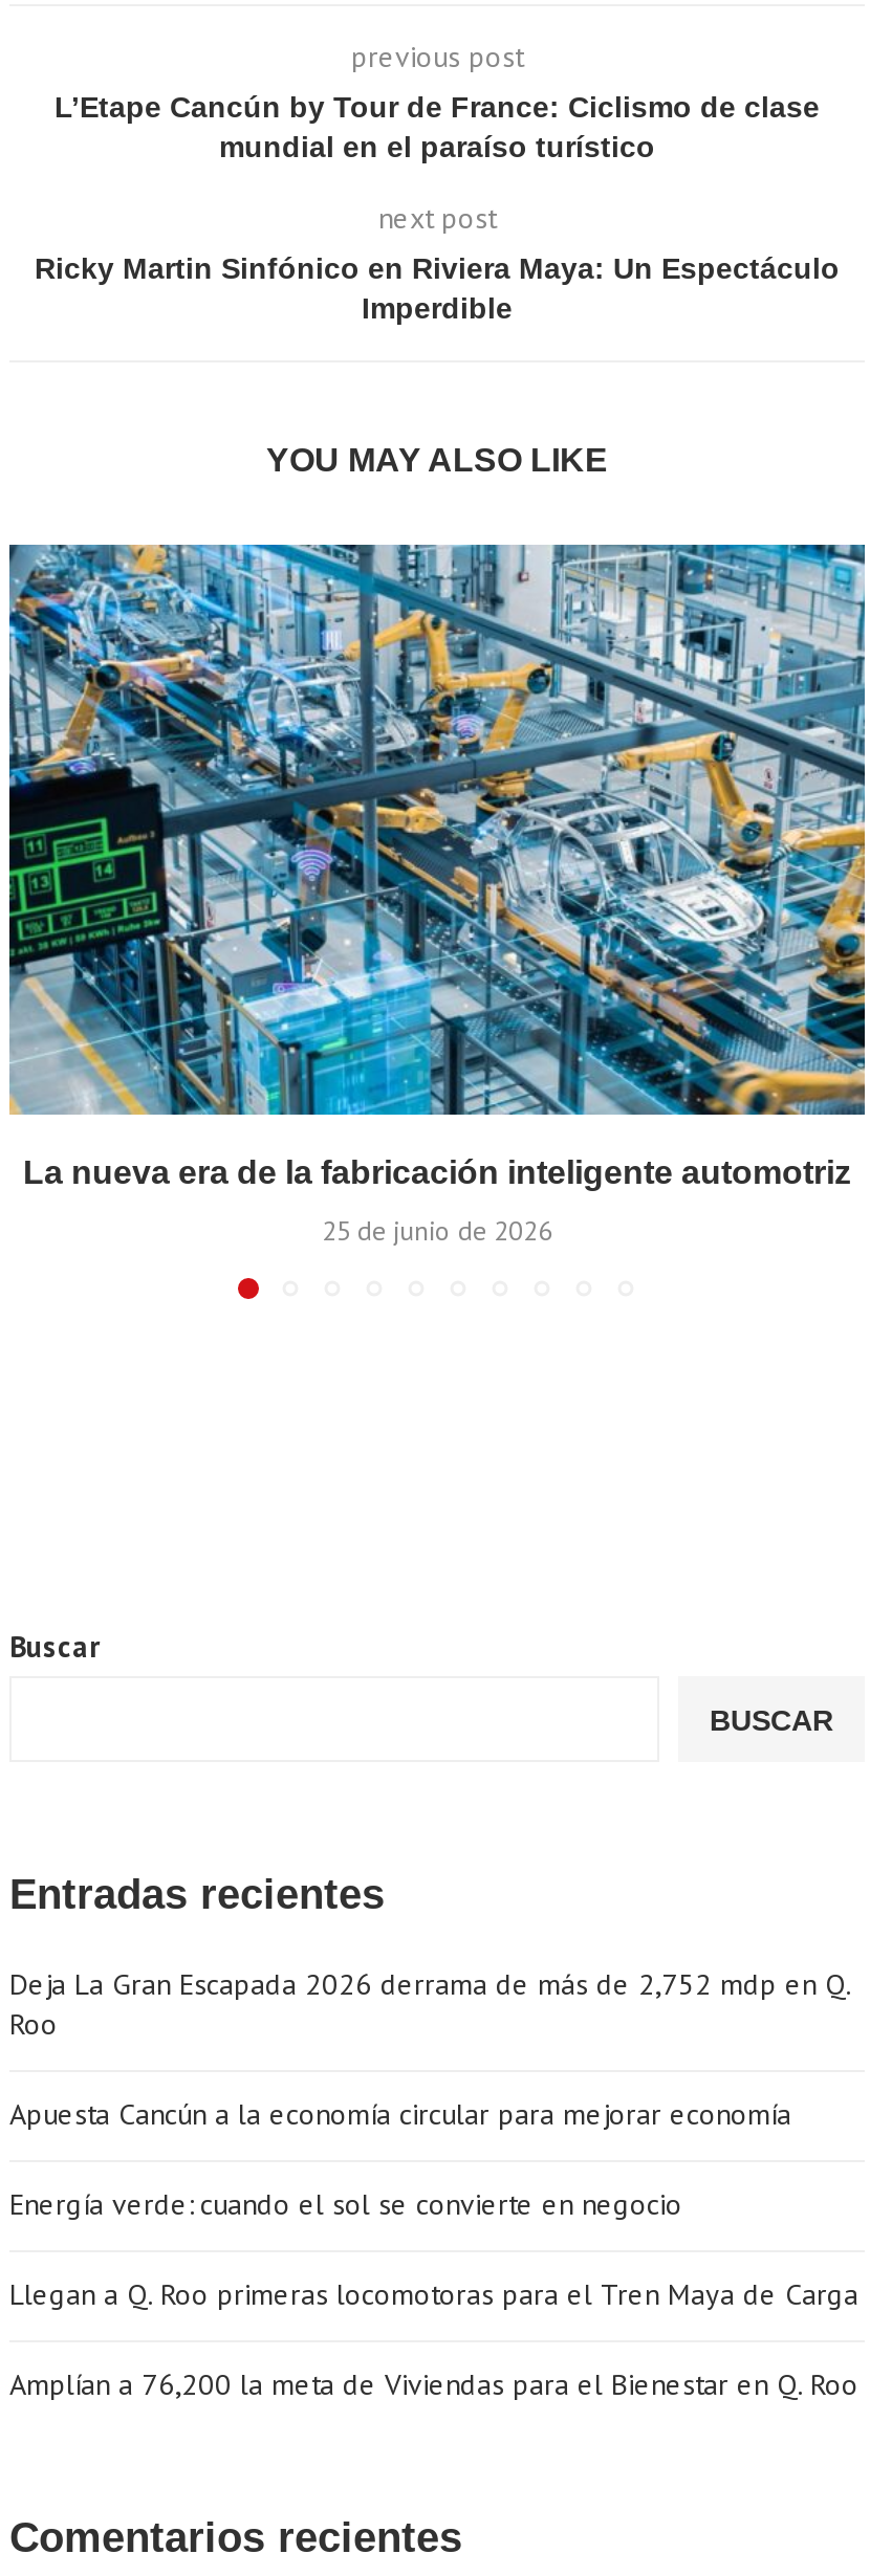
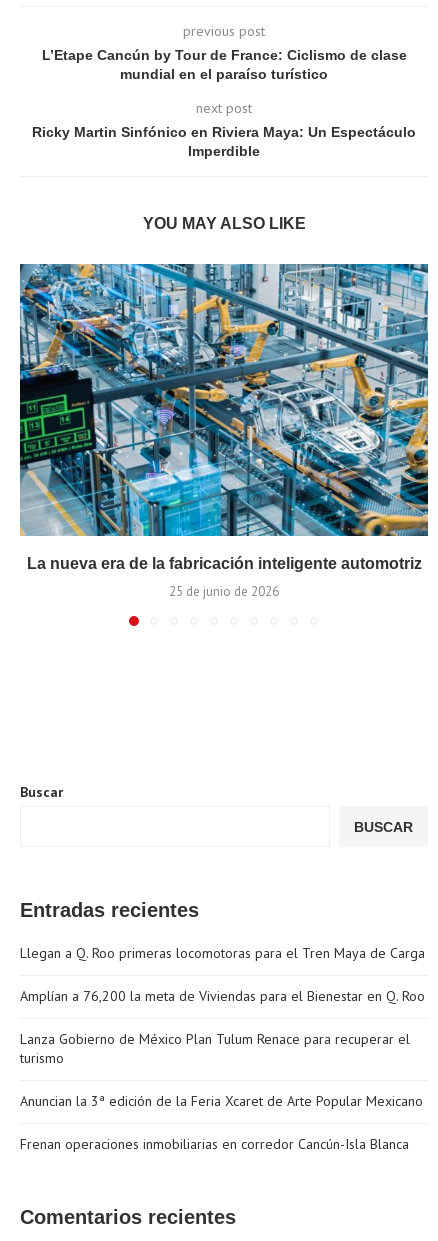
[9,1965,850,2223] Deja La Gran Escapada 2026 derrama de más de 2,752 mdp en Q. | Roo | Apuesta Cancún a la economía circular para mejorar economía | Energía verde: cuando el sol se convierte en negocio -> none
moved [9,2276,858,2403] -> [20,944,425,1005]: Llegan a Q. Roo primeras locomotoras para el Tren Maya de Carga | Amplían a 76,200 la meta de Viviendas para el Bienestar en Q. Roo
none -> [20,1030,423,1153] Lanza Gobierno de México Plan Tulum Renace para recuperar el | turismo | Anuncian la 3ª edición de la Feria Xcaret de Arte Popular Mexicano | Frenan operaciones inmobiliarias en corredor Cancún-Isla Blanca

